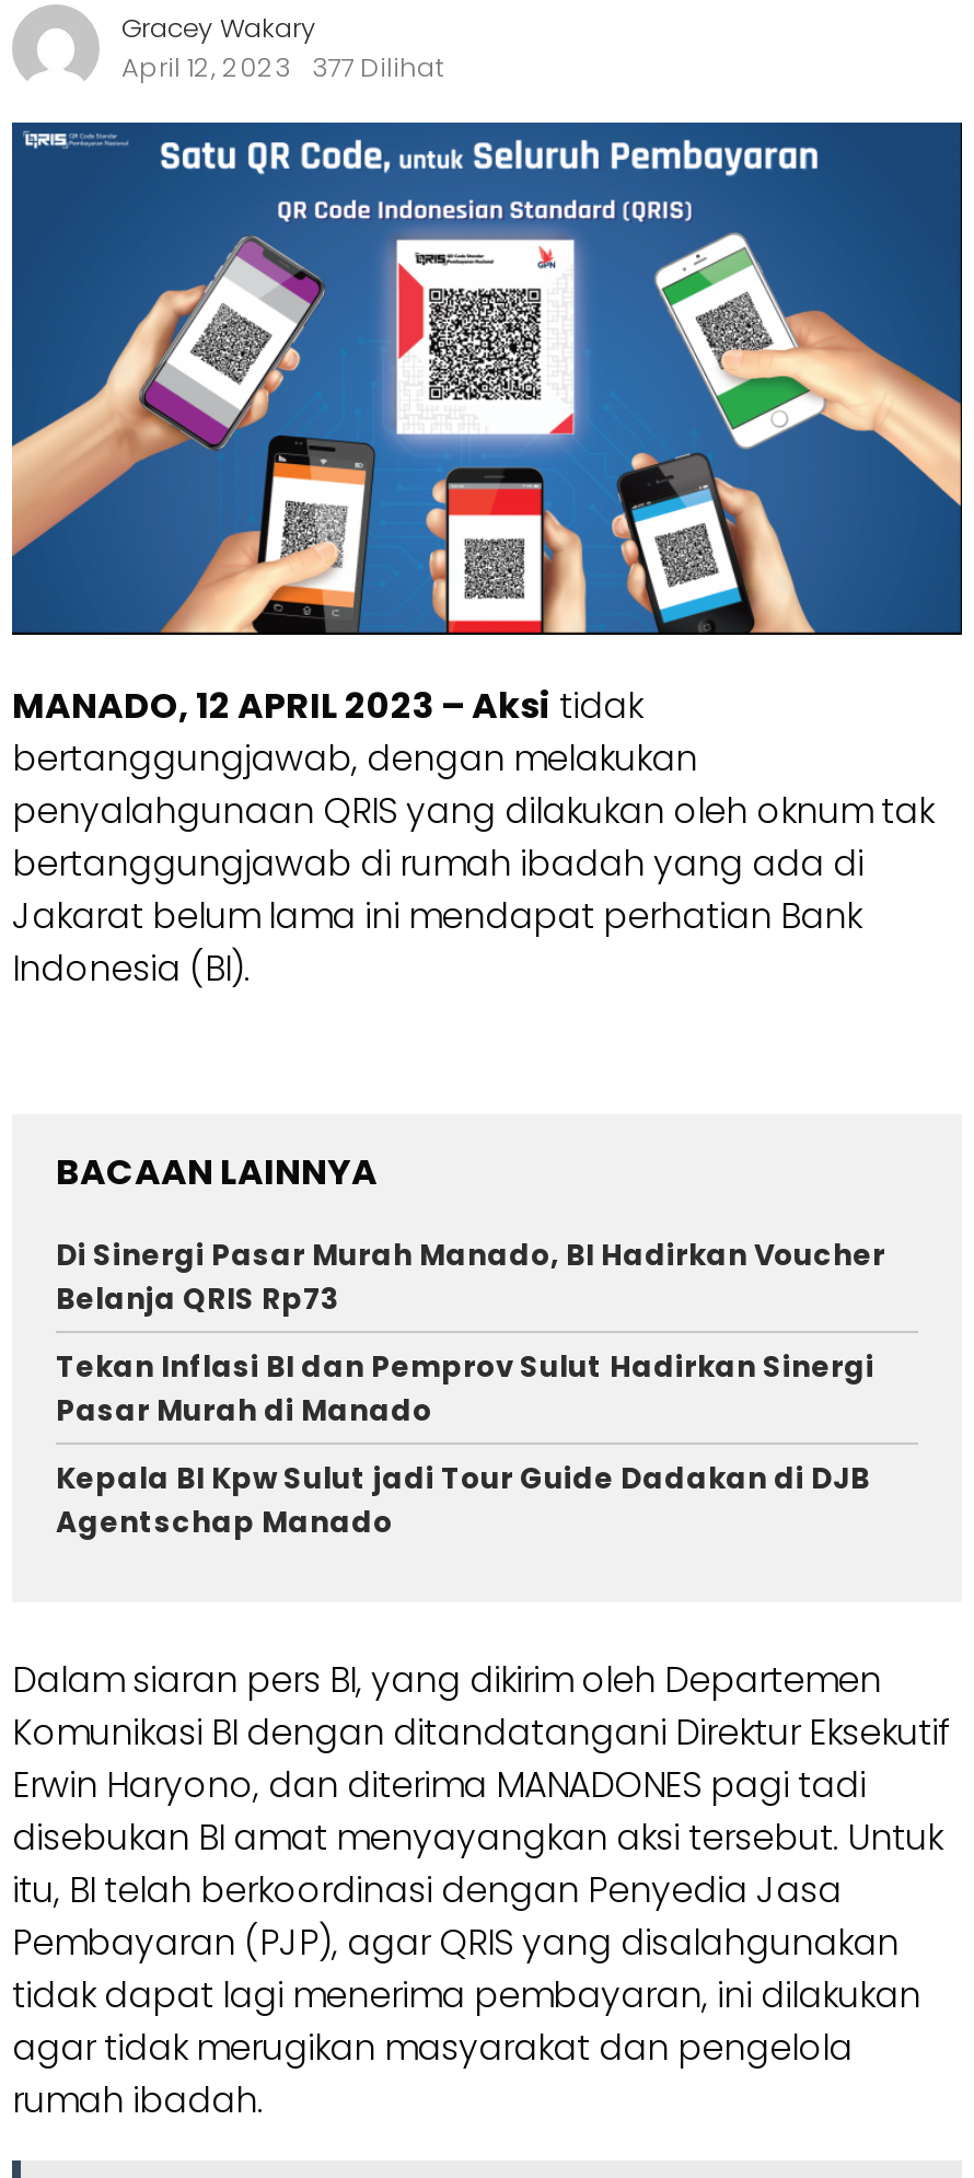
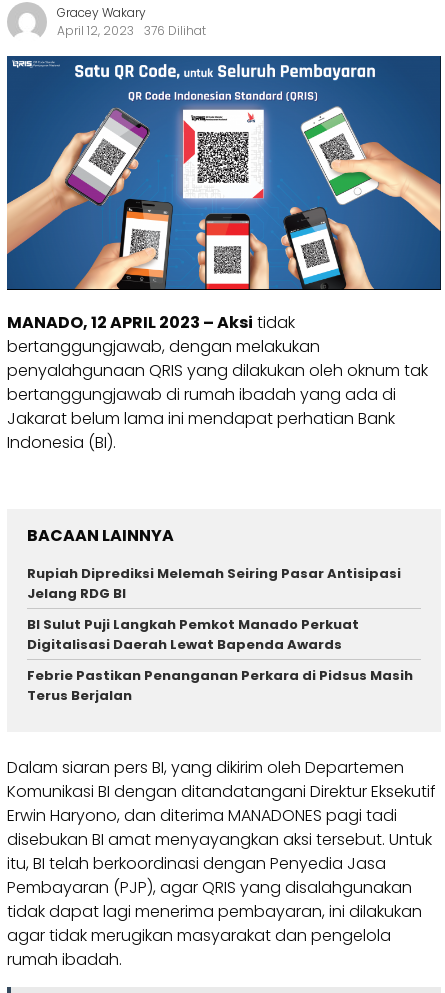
[121,49,443,86] April 12, 2023 377 Dilihat -> [57,22,206,39] April 12, 2023 376 Dilihat
[56,1235,885,1321] Di Sinergi Pasar Murah Manado, BI Hadirkan Voucher | Belanja QRIS Rp73 -> [27,564,401,603] Rupiah Diprediksi Melemah Seiring Pasar Antisipasi | Jelang RDG BI
[56,1347,874,1432] Tekan Inflasi BI dan Pemprov Sulut Hadirkan Sinergi | Pasar Murah di Manado -> [27,615,359,654] BI Sulut Puji Langkah Pemkot Manado Perkuat | Digitalisasi Daerah Lewat Bapenda Awards
[56,1459,870,1544] Kepala BI Kpw Sulut jadi Tour Guide Dadakan di DJB | Agentschap Manado -> [27,666,413,705] Febrie Pastikan Penanganan Perkara di Pidsus Masih | Terus Berjalan

